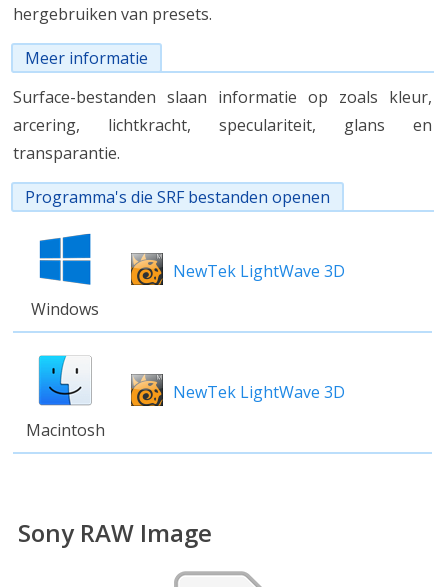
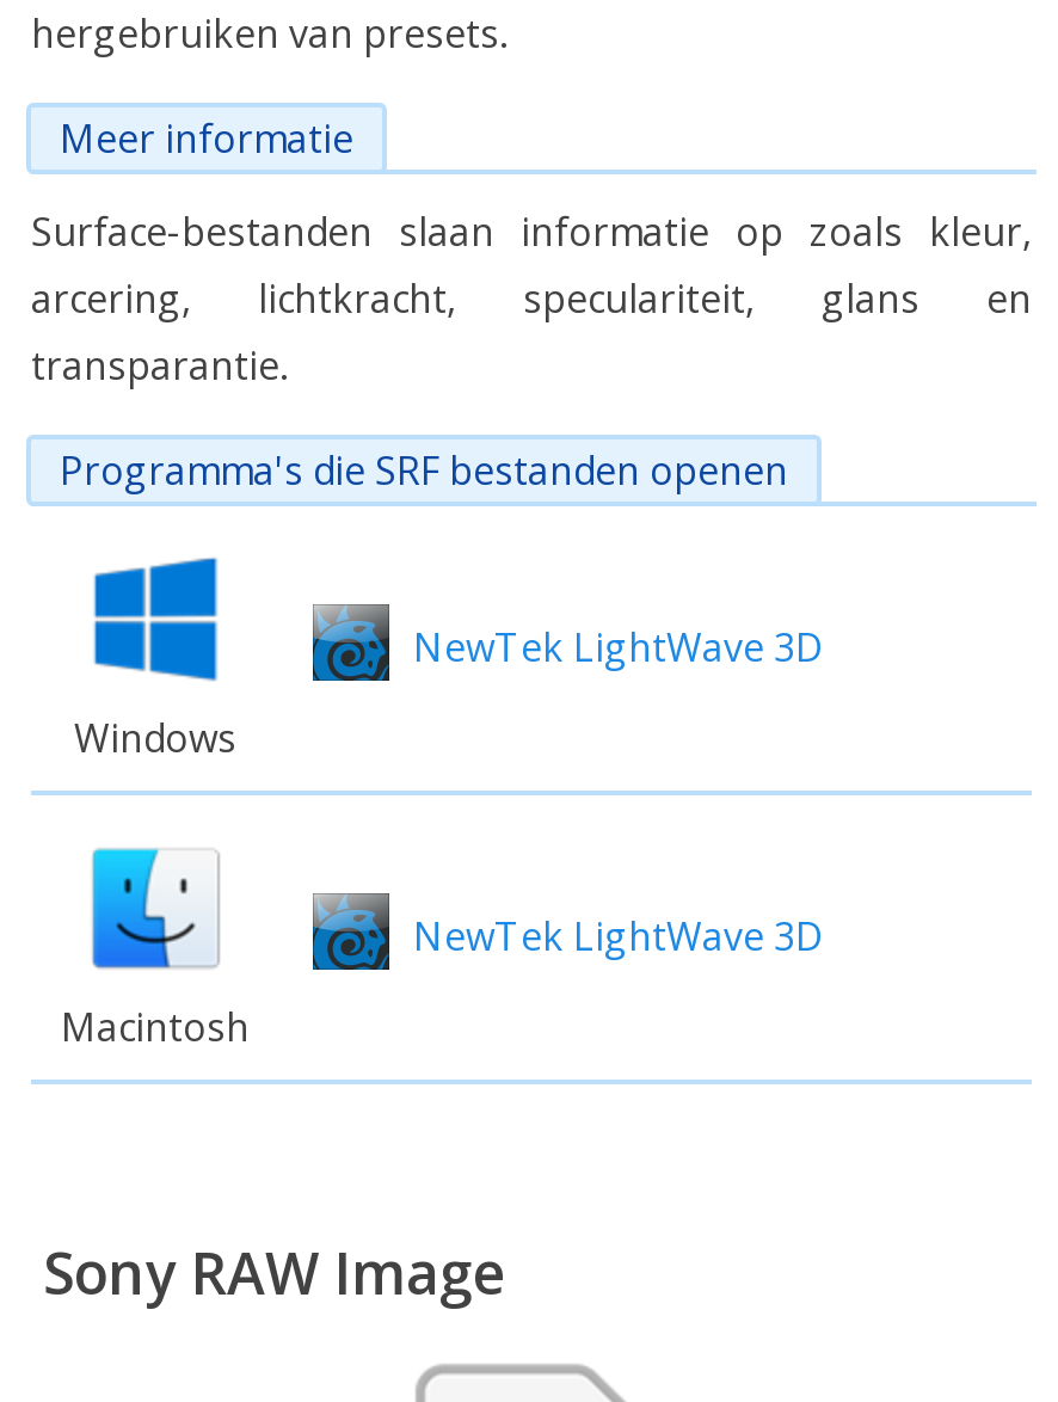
[130,254,163,286] [image] -> [310,607,389,683] [image]
[130,375,163,407] [image] -> [310,896,389,972] [image]

